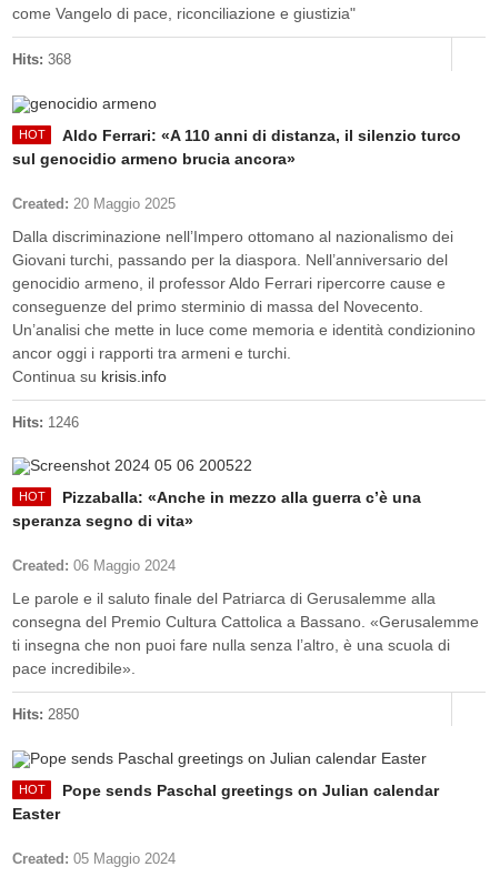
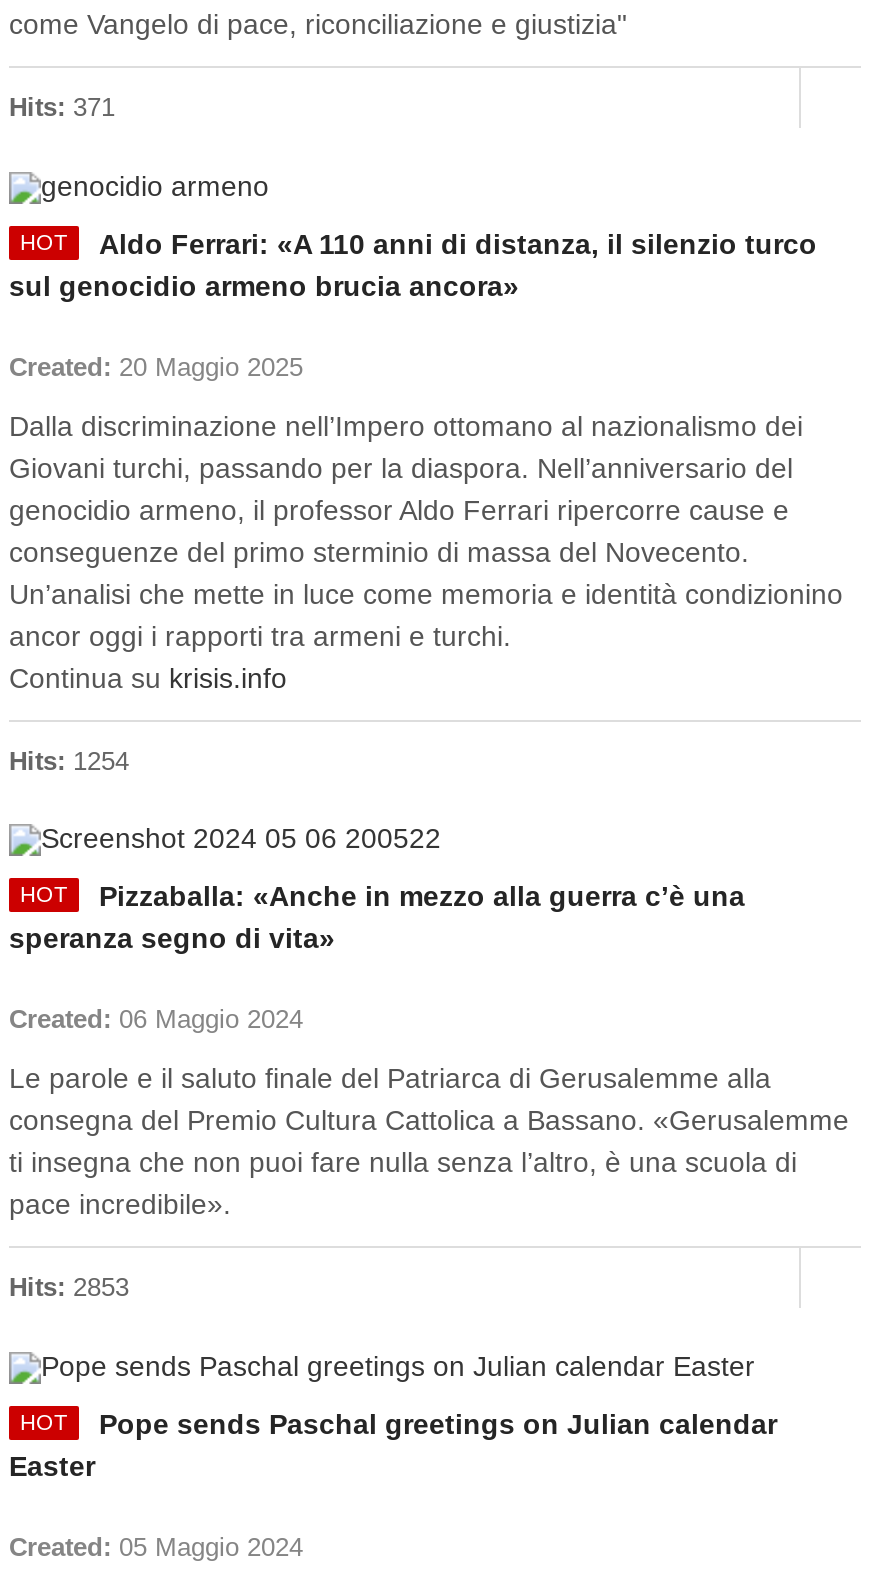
[12,51,71,68] Hits: 368 -> [9,92,115,122] Hits: 371
[12,414,79,431] Hits: 1246 -> [9,746,129,776] Hits: 1254
[12,706,79,723] Hits: 2850 -> [9,1272,129,1302] Hits: 2853

